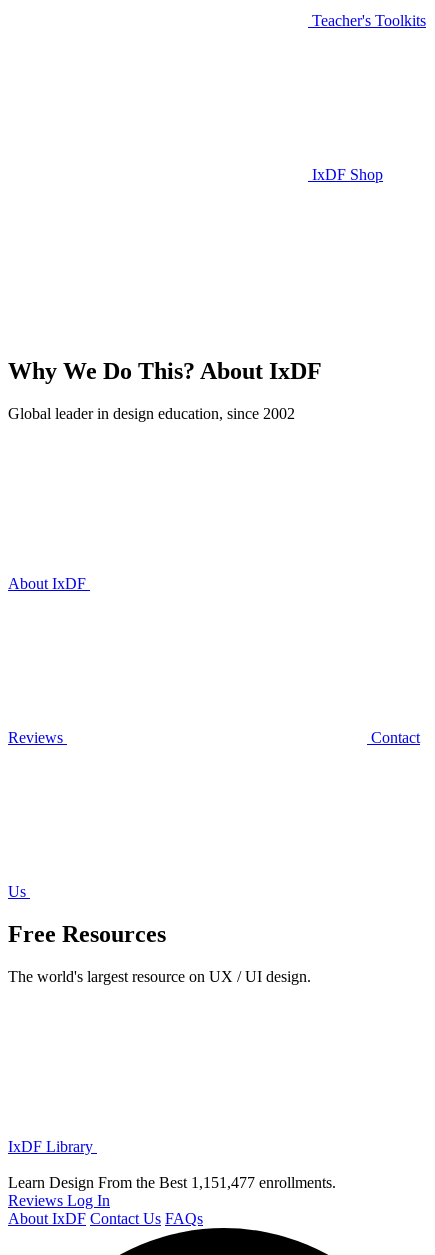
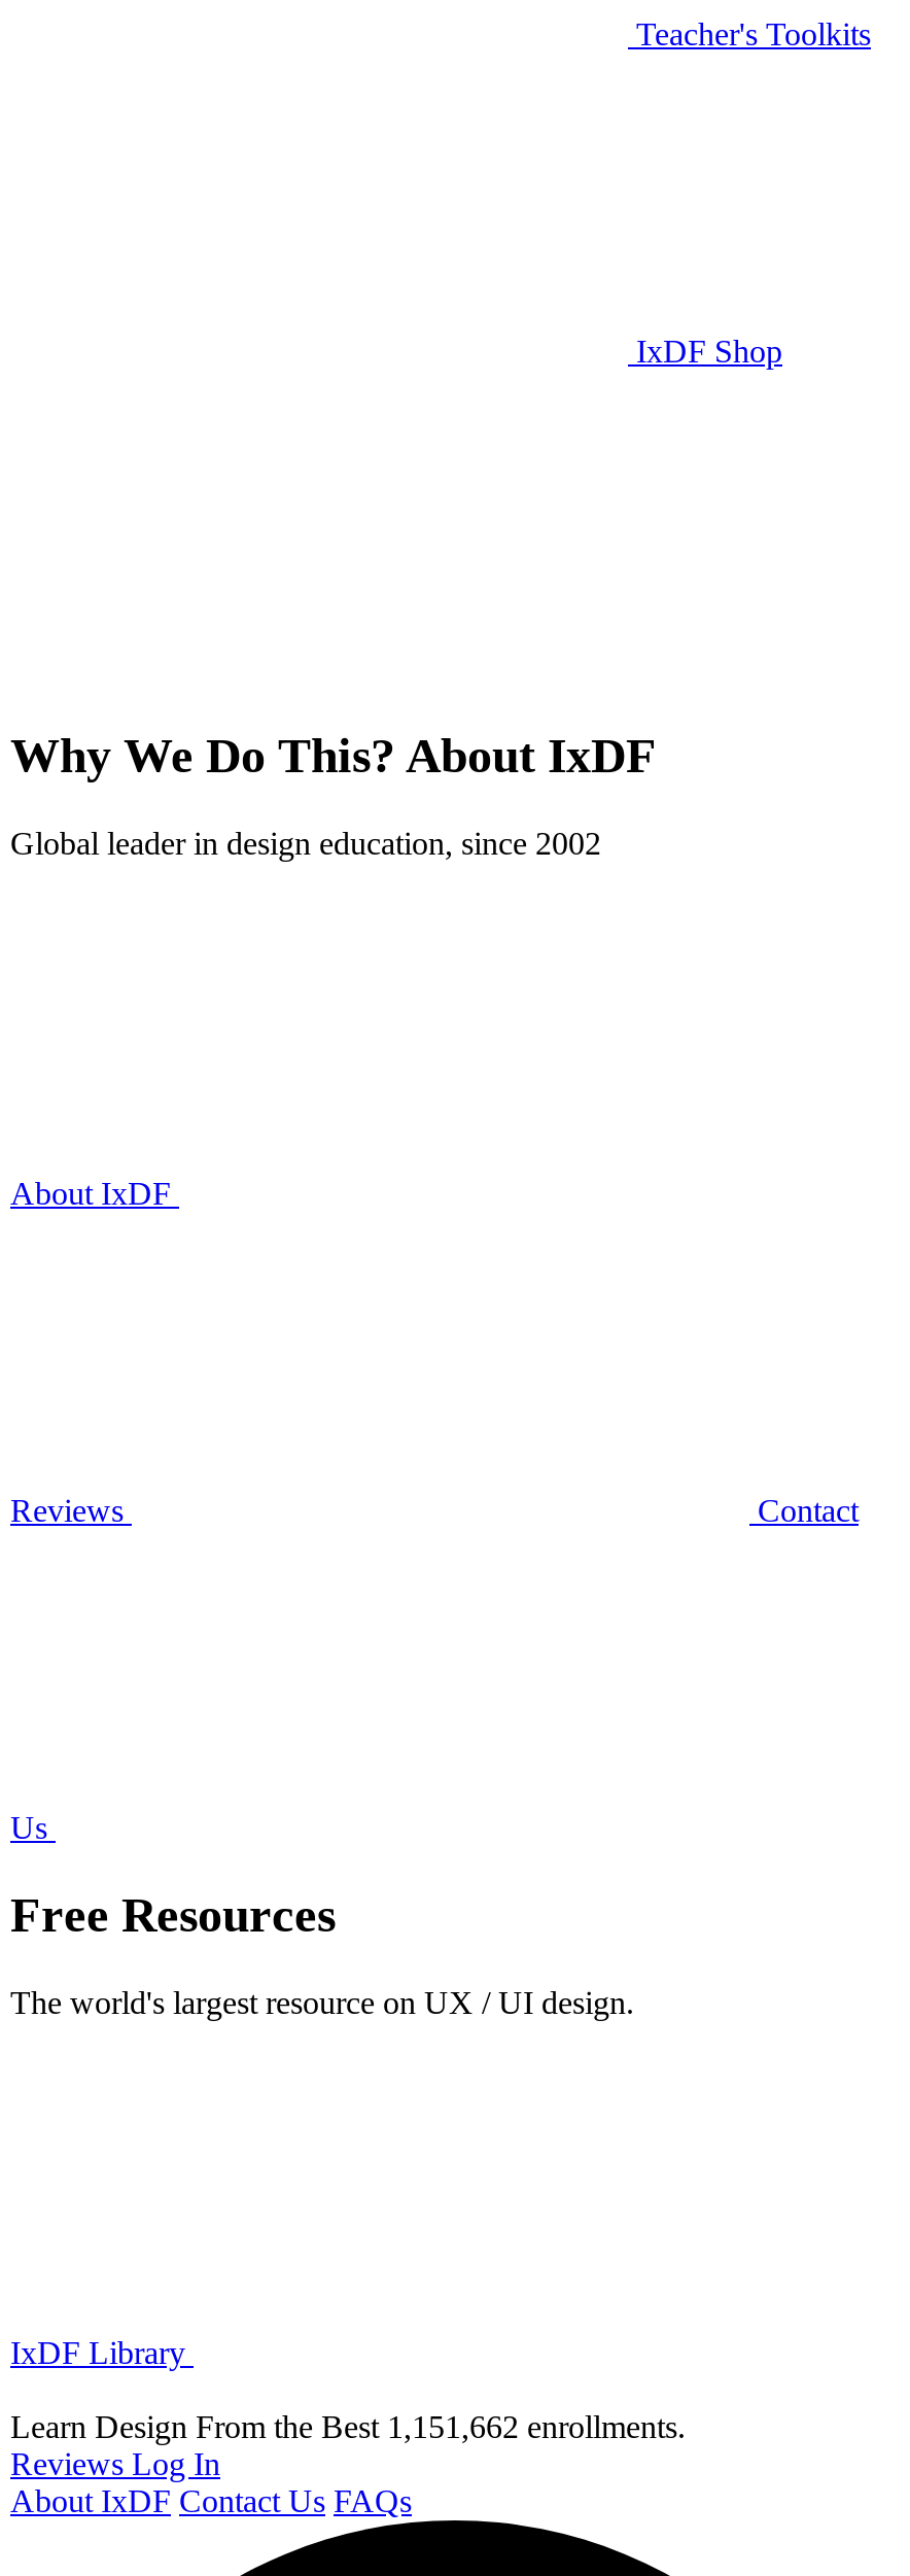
[8,1174,336,1191] Learn Design From the Best 1,151,477 enrollments. -> [10,2409,686,2444] Learn Design From the Best 1,151,662 enrollments.

